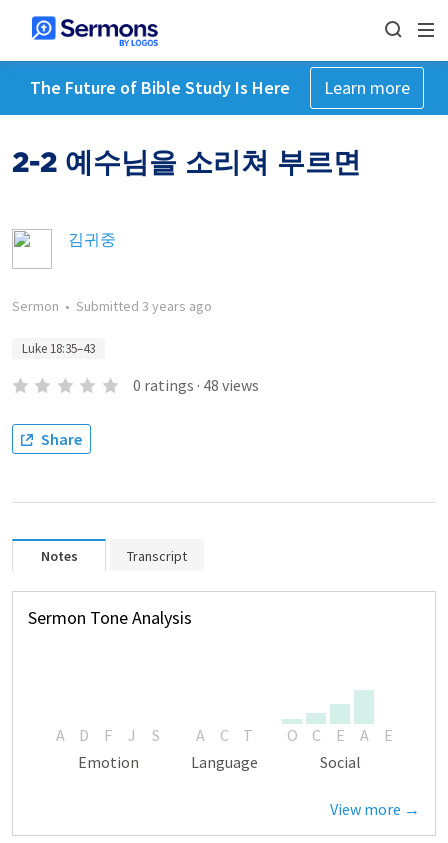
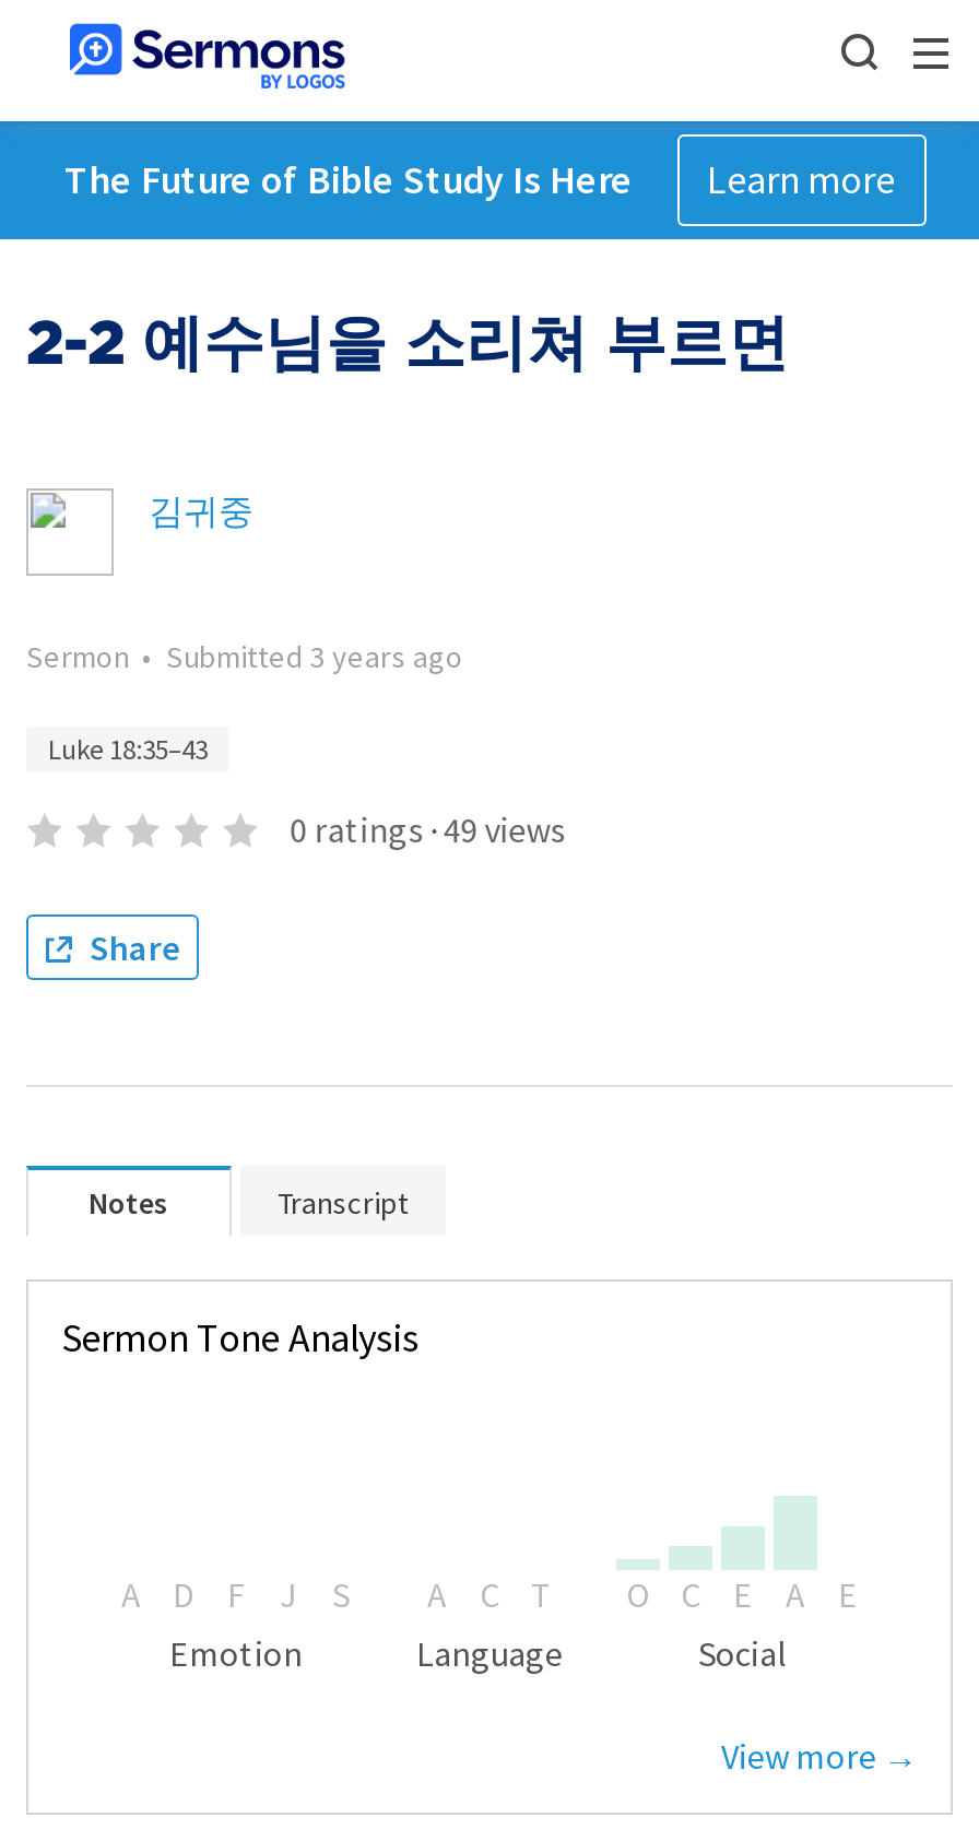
[133,375,259,395] 0 ratings · 48 views -> [290,807,565,851] 0 ratings · 49 views

